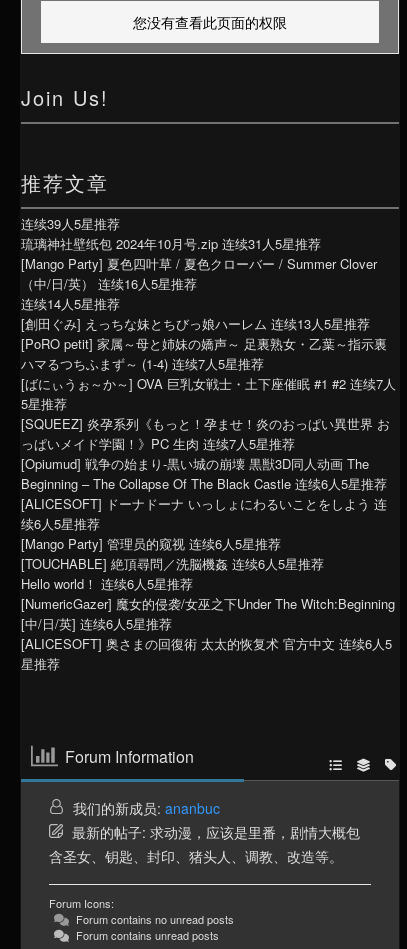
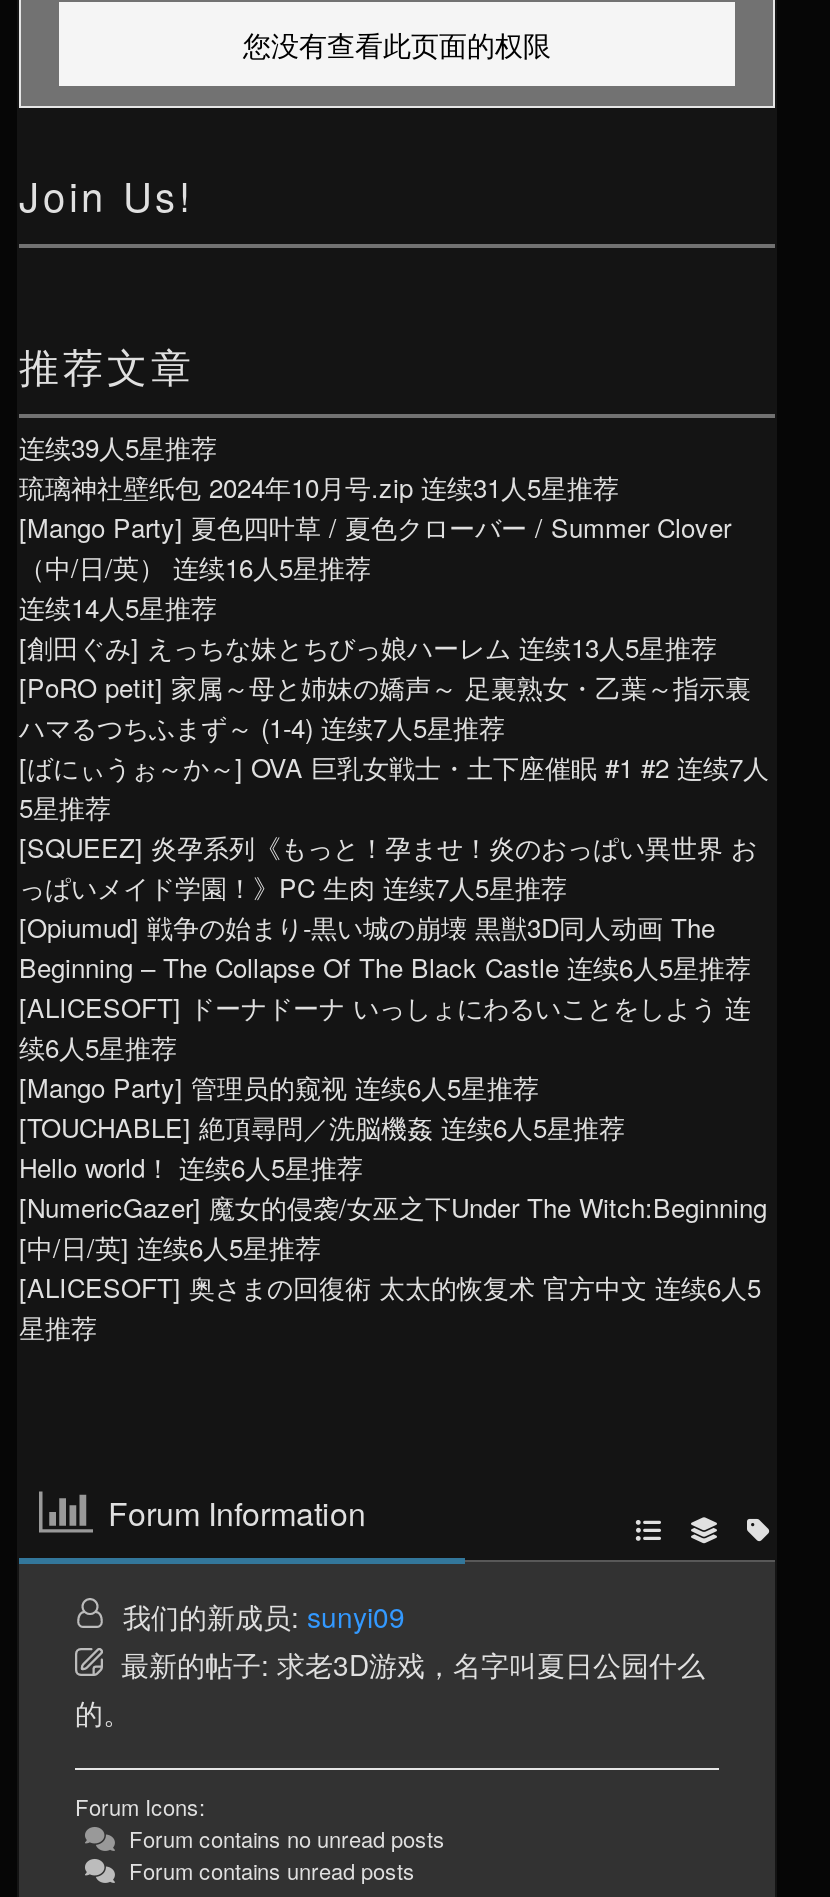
[49,798,360,866] 我们的新成员: ananbuc | 最新的帖子:求动漫，应该是里番，剧情大概包 | 含圣女、钥匙、封印、猪头人、调教、改造等。 -> [75,1597,705,1733] 我们的新成员: sunyi09 | 最新的帖子:求老3D游戏，名字叫夏日公园什么 | 的。

